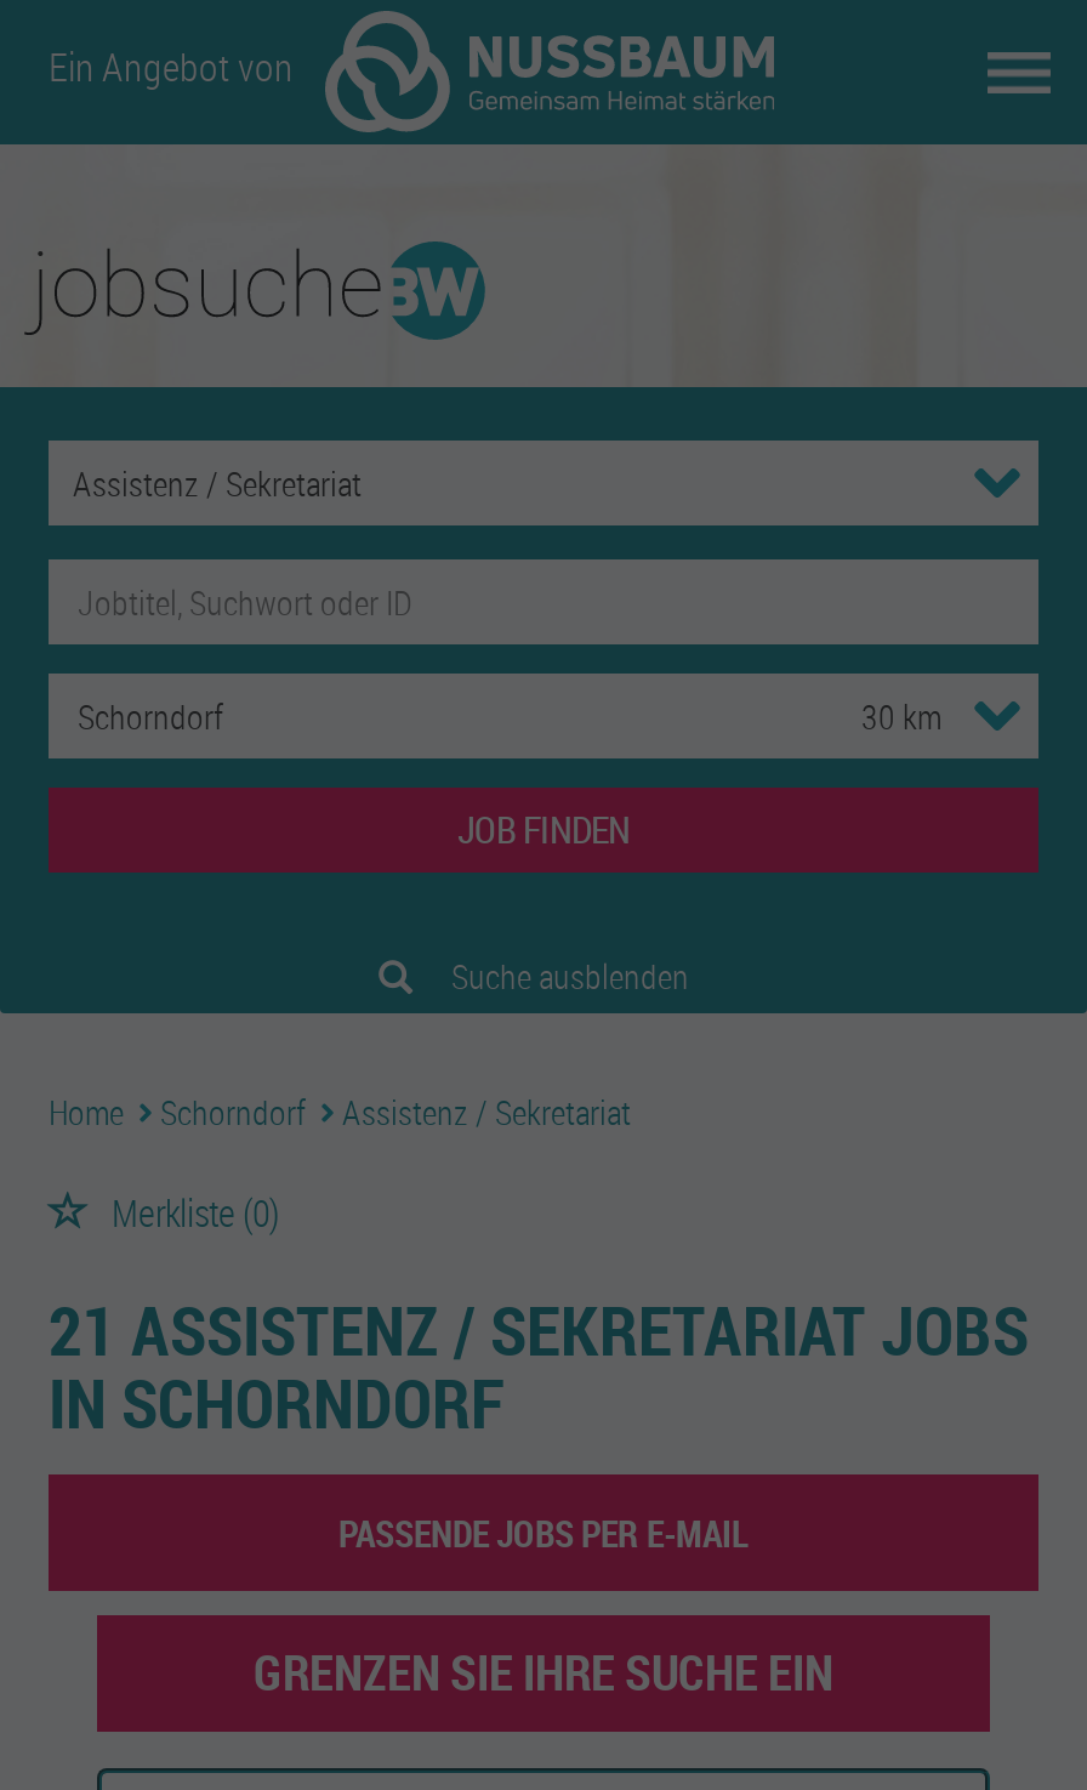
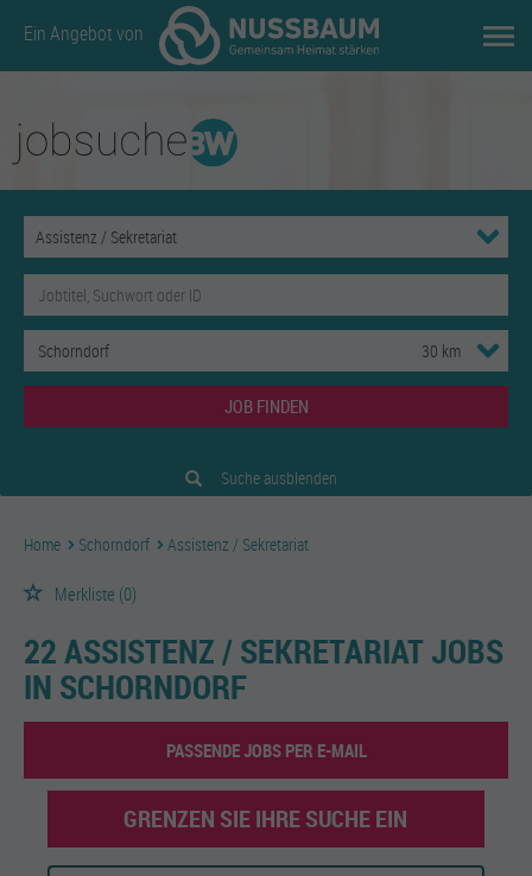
[49,1283,1029,1375] 21 ASSISTENZ / SEKRETARIAT JOBS -> [24,628,503,673] 22 ASSISTENZ / SEKRETARIAT JOBS

